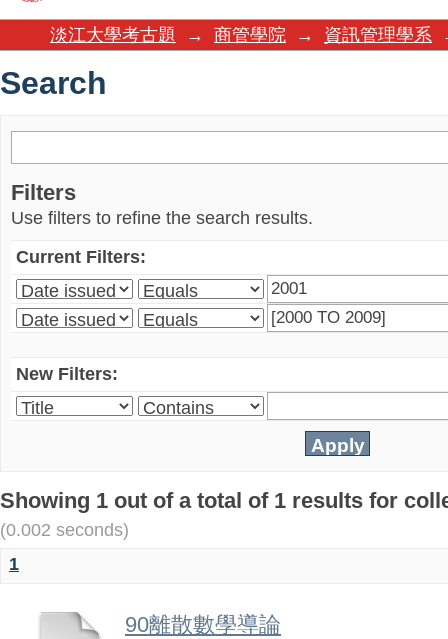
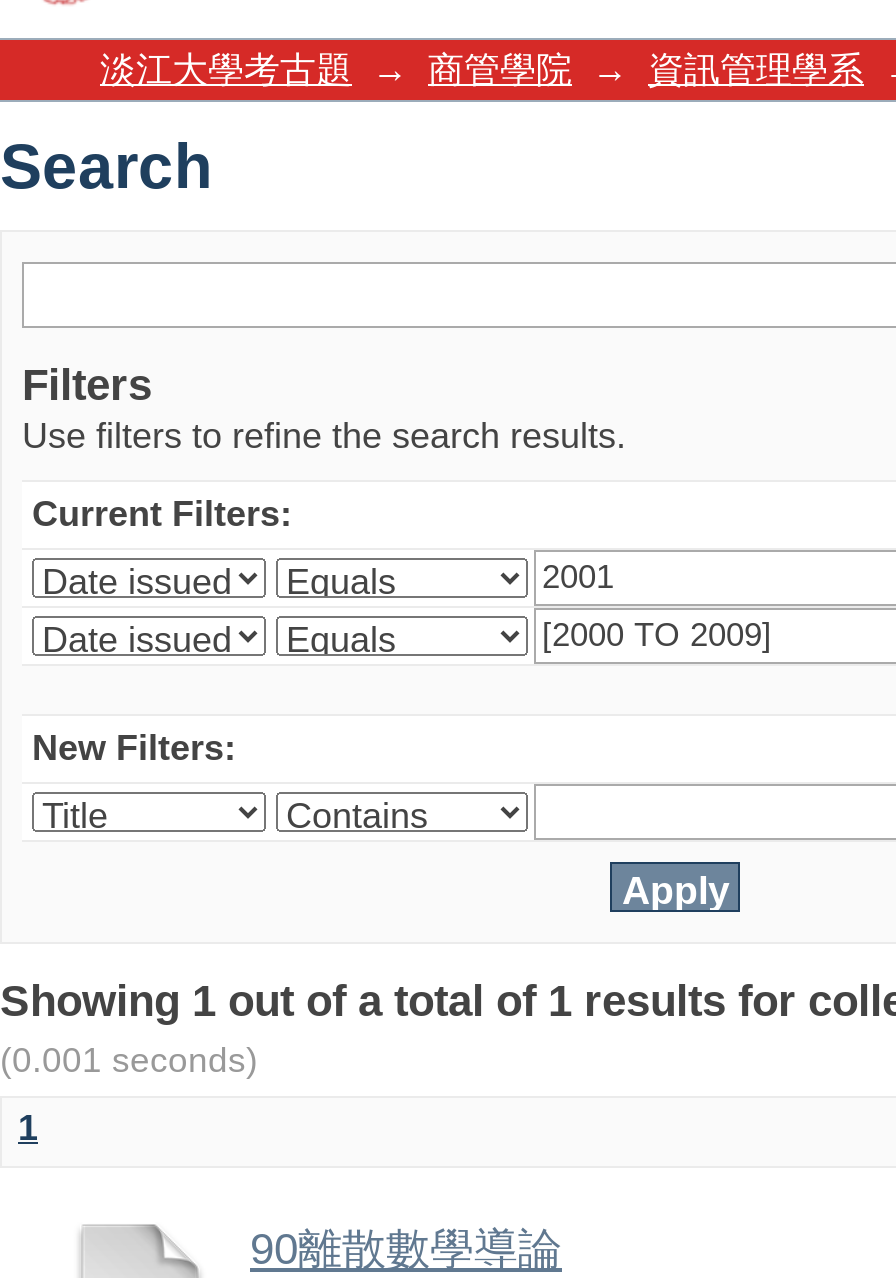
[0,520,129,540] (0.002 seconds) -> [0,1040,258,1080] (0.001 seconds)

